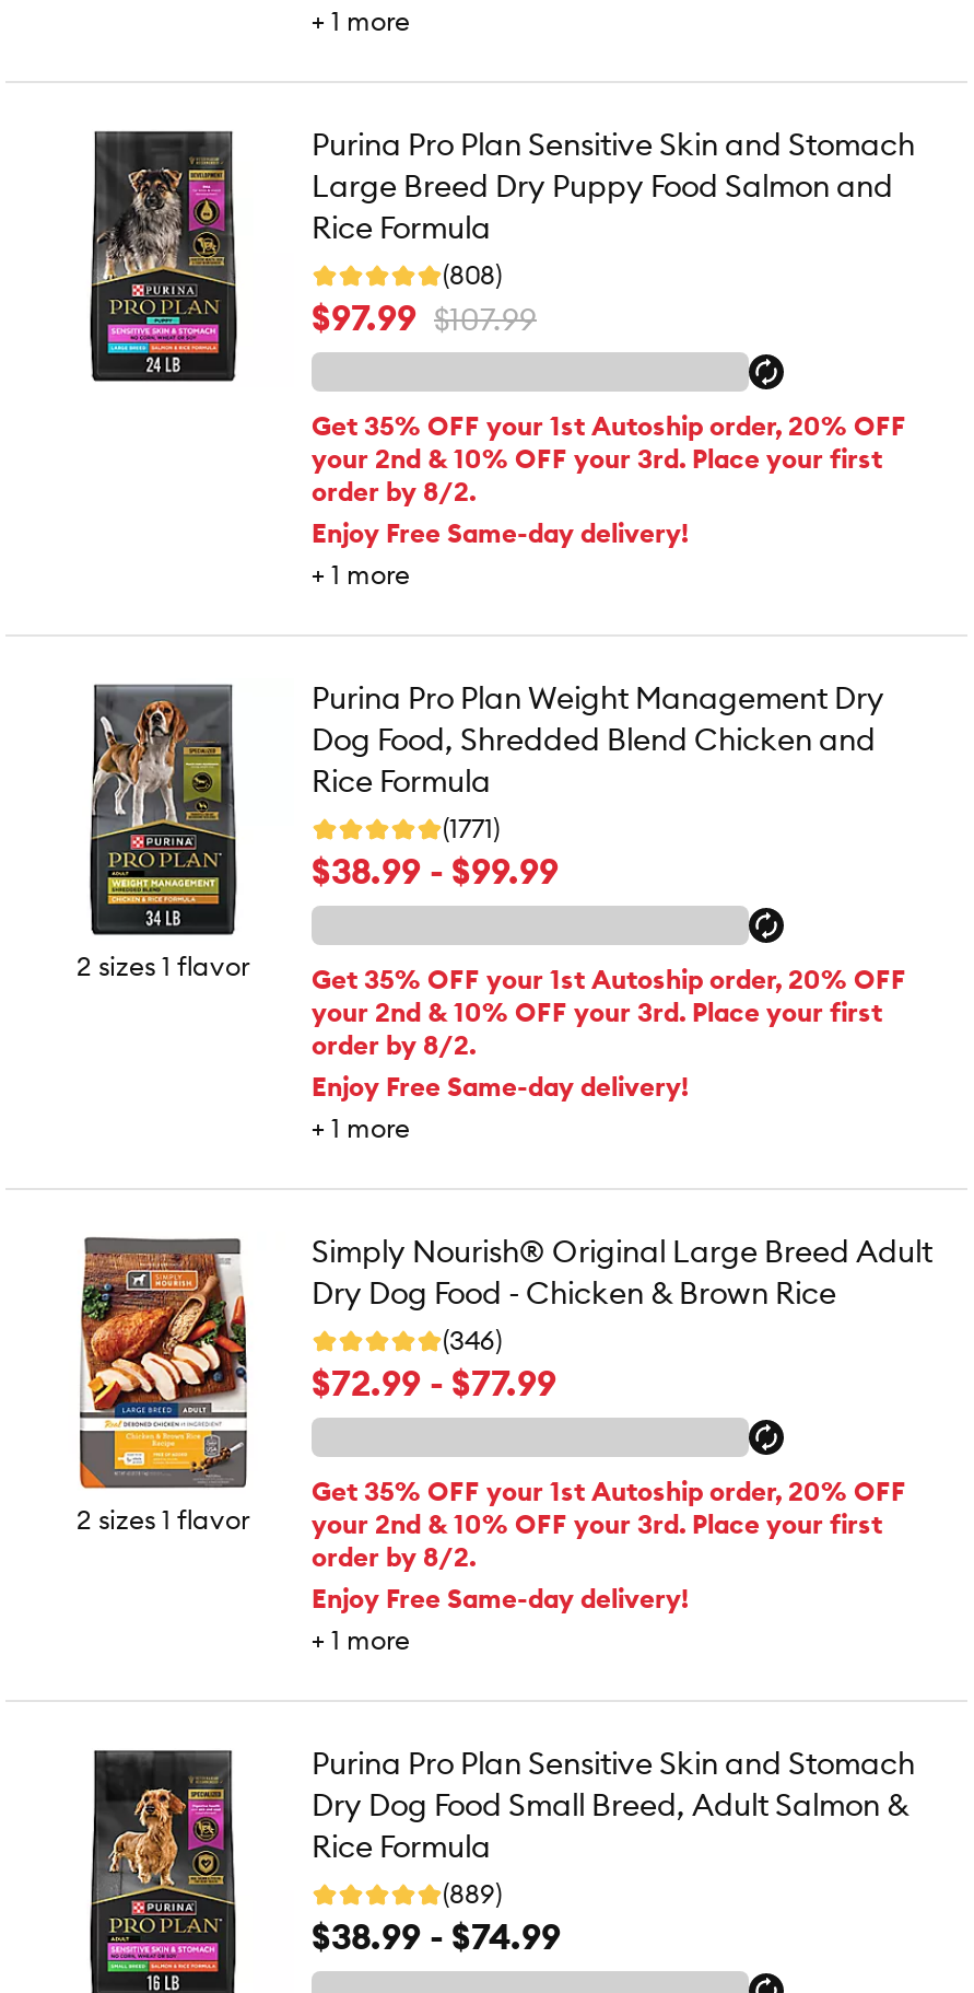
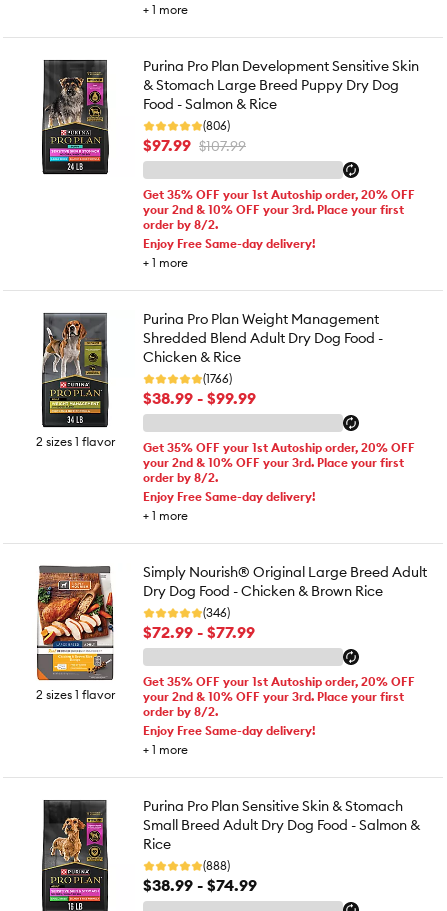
[312,125,915,291] Purina Pro Plan Sensitive Skin and Stomach | Large Breed Dry Puppy Food Salmon and | Rice Formula | (808) -> [143,57,419,133] Purina Pro Plan Development Sensitive Skin | & Stomach Large Breed Puppy Dry Dog | Food - Salmon & Rice | (806)
[312,679,884,845] Purina Pro Plan Weight Management Dry | Dog Food, Shredded Blend Chicken and | Rice Formula | (1771) -> [143,310,383,386] Purina Pro Plan Weight Management | Shredded Blend Adult Dry Dog Food - | Chicken & Rice | (1766)
[312,1744,915,1910] Purina Pro Plan Sensitive Skin and Stomach | Dry Dog Food Small Breed, Adult Salmon & | Rice Formula | (889) -> [143,797,420,873] Purina Pro Plan Sensitive Skin & Stomach | Small Breed Adult Dry Dog Food - Salmon & | Rice | (888)

